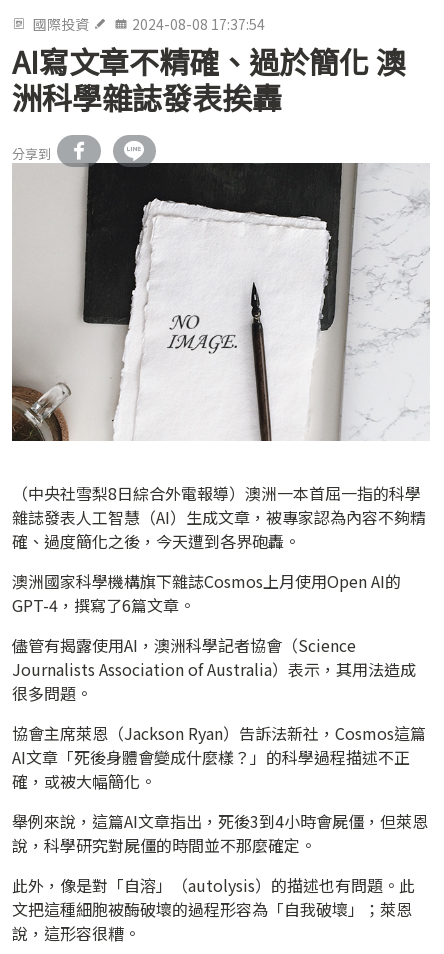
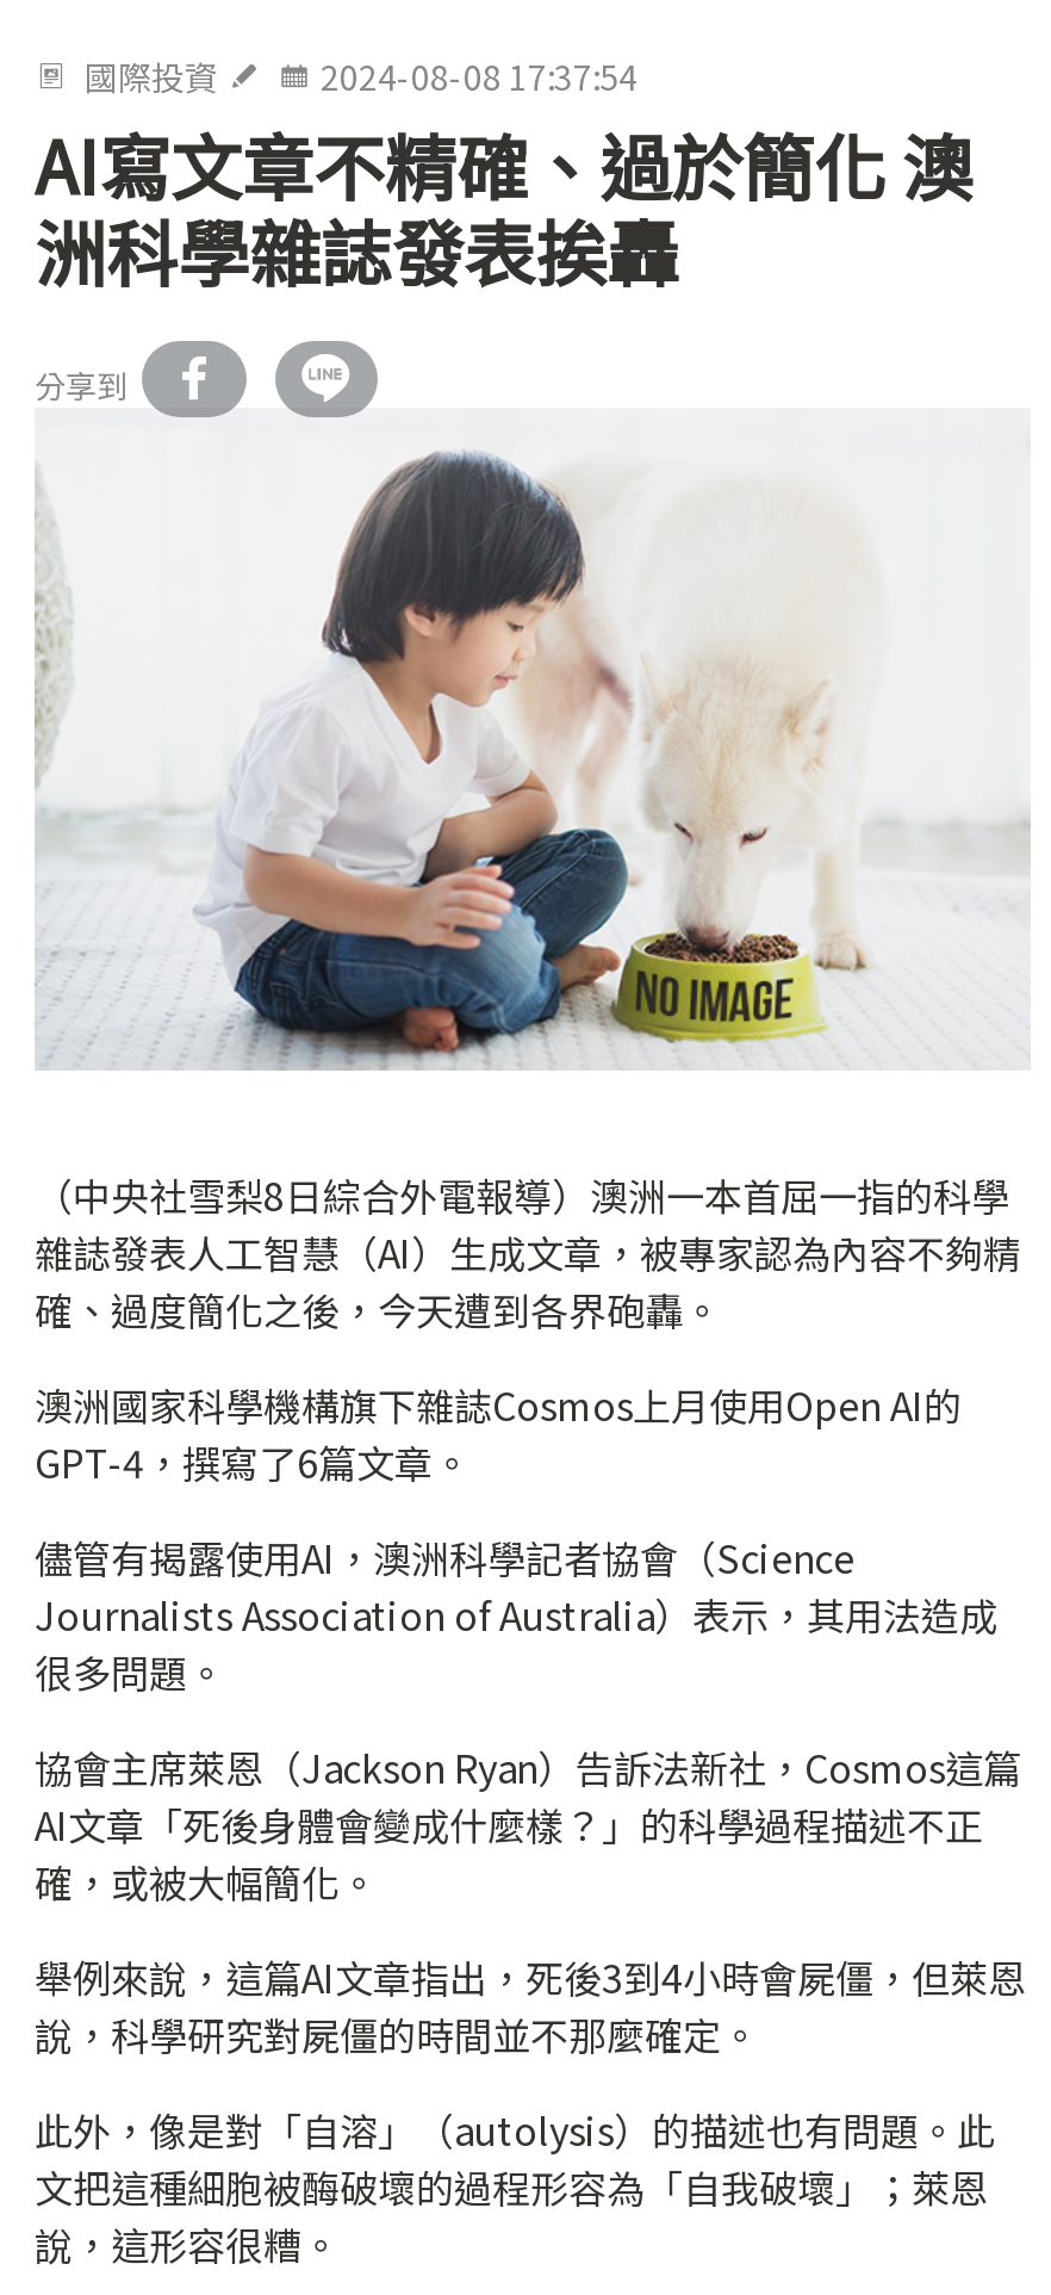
[11,162,430,442] [image] -> [35,408,1028,1071] [image]

